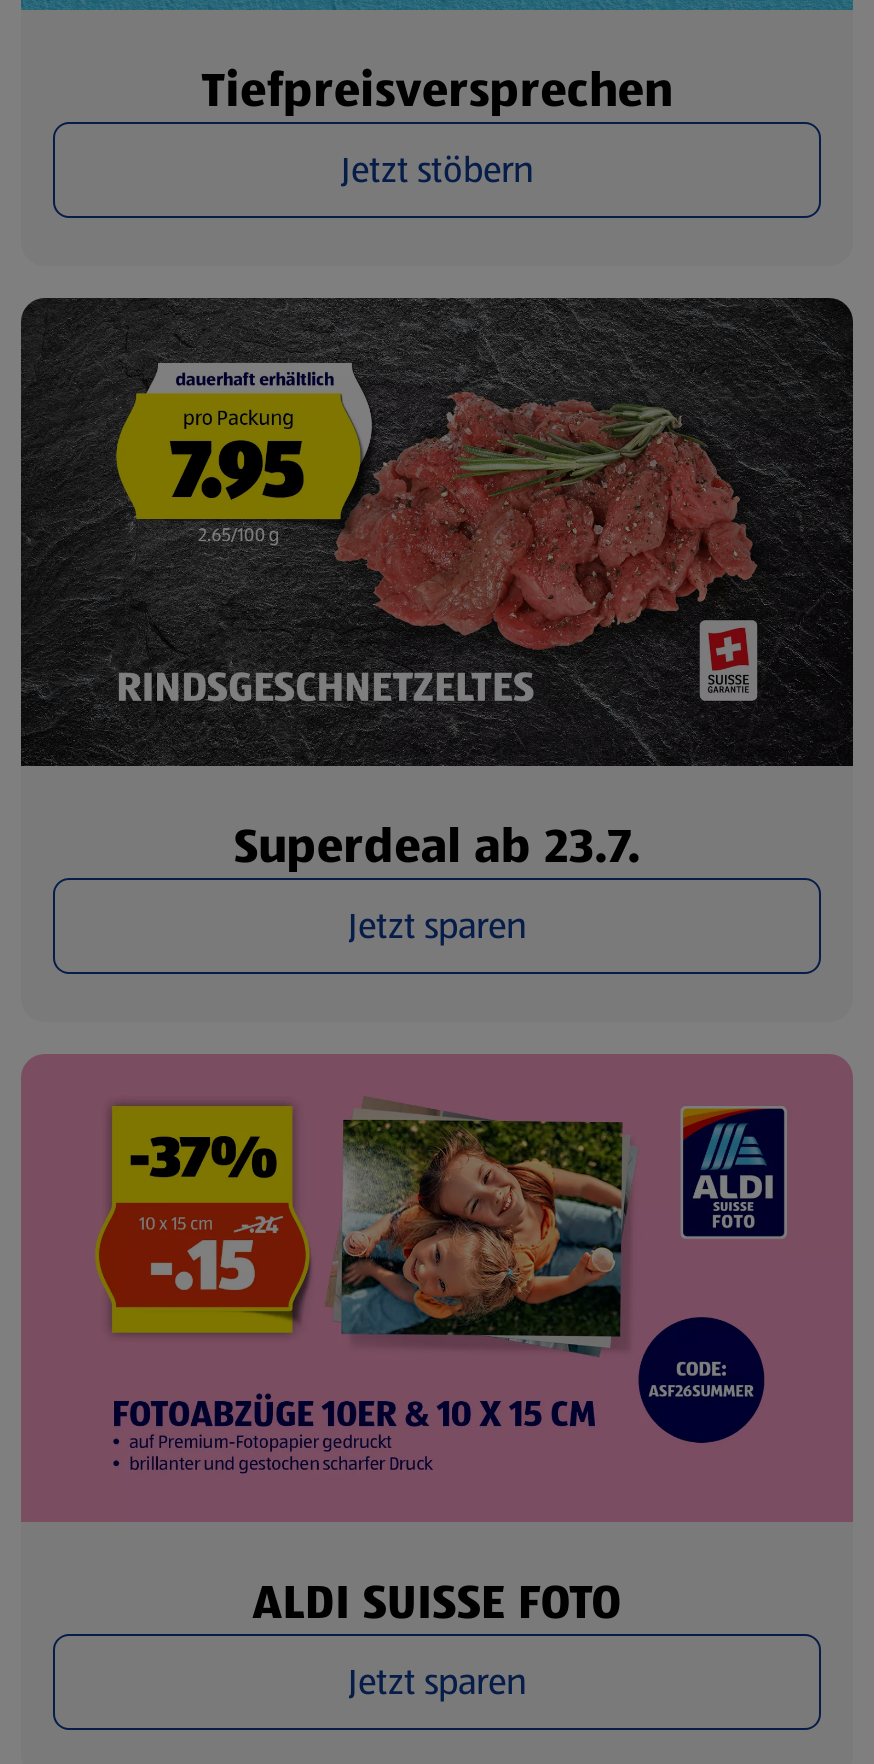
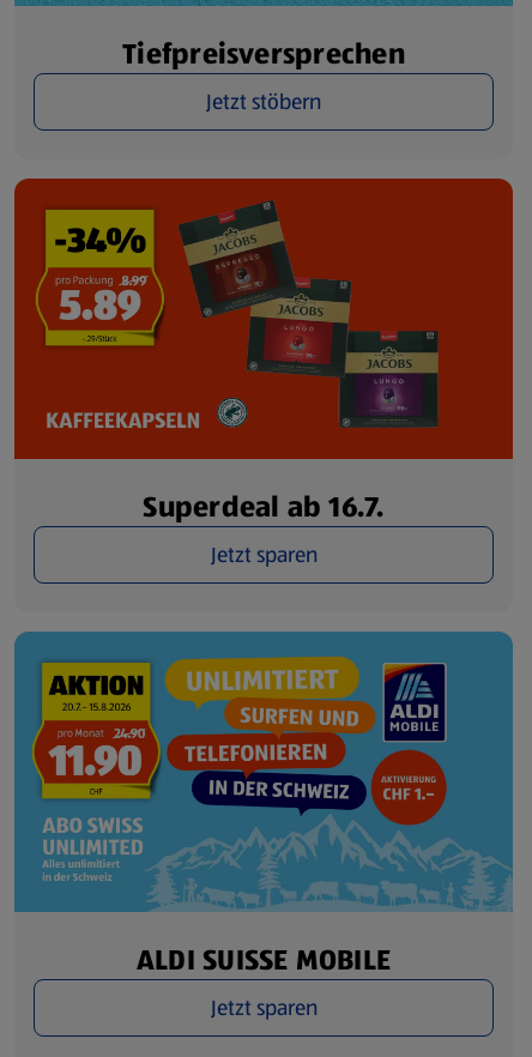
[19,296,855,880] [image] | Superdeal ab 23.7. -> [13,177,514,527] [image] | Superdeal ab 16.7.
[21,1054,853,1637] [image] | ALDI SUISSE FOTO -> [13,630,514,981] [image] | ALDI SUISSE MOBILE

